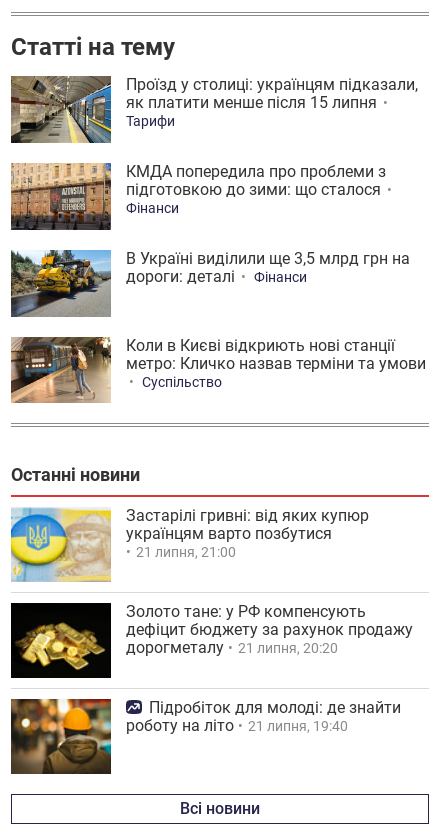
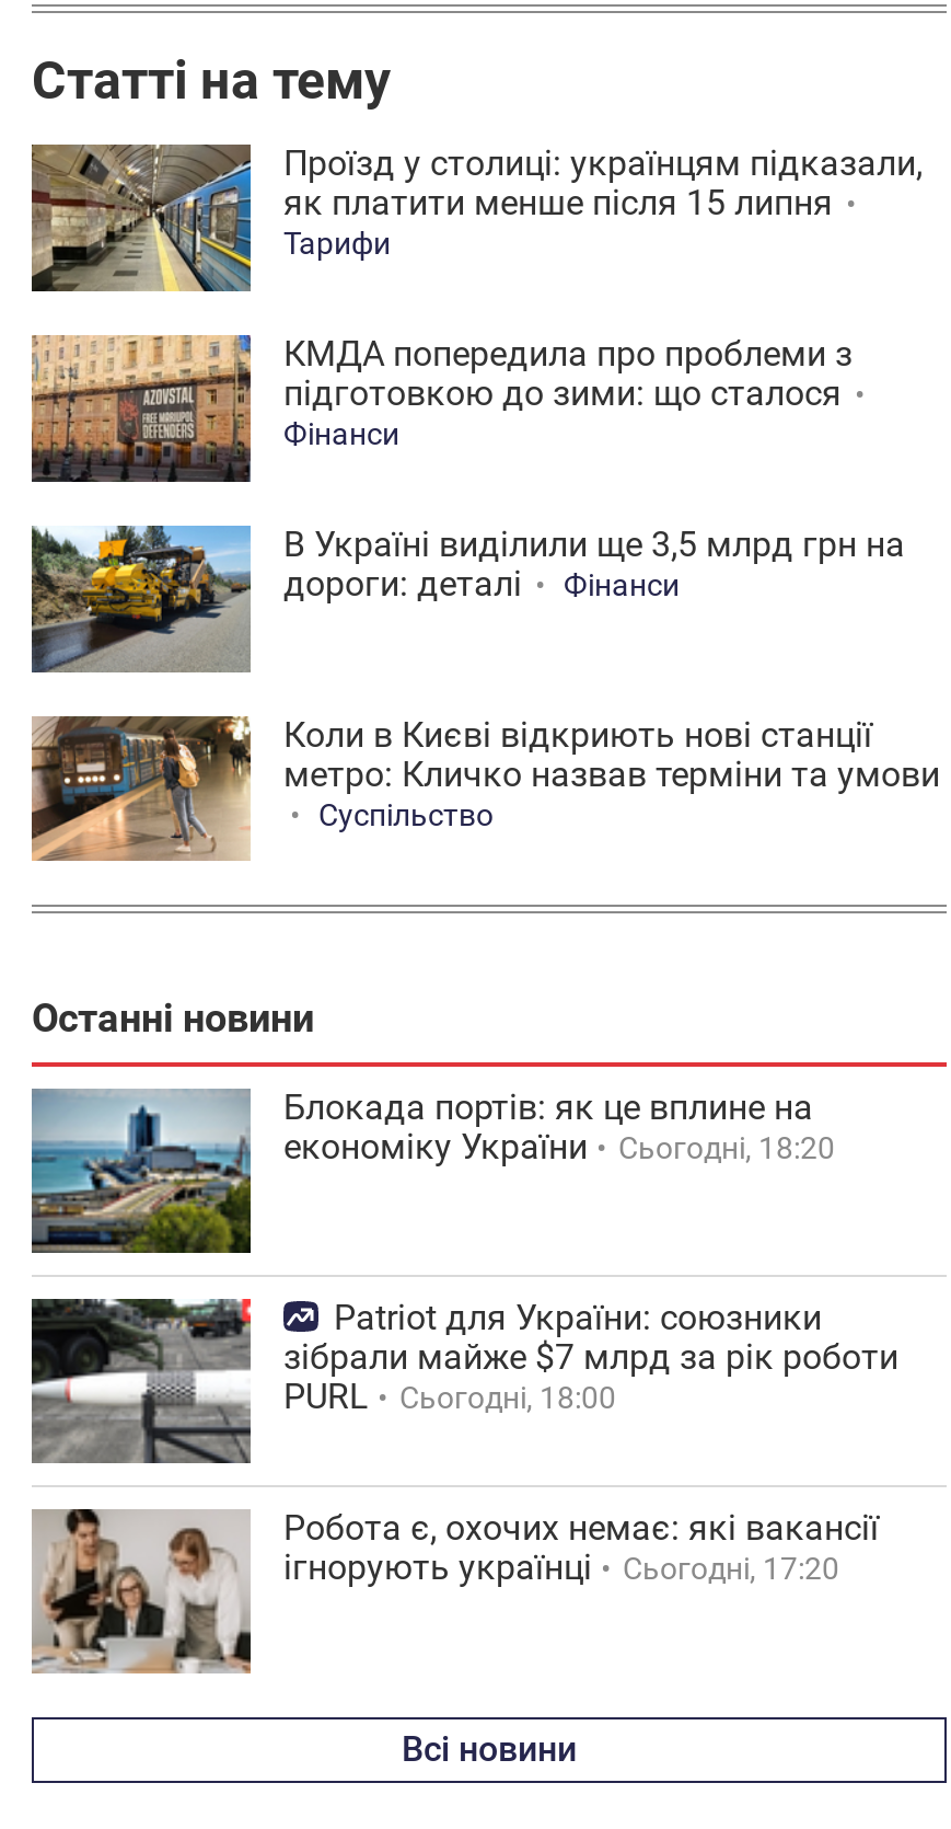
[10,506,369,582] [image] | Застарілі гривні: від яких купюр | українцям варто позбутися | 21 липня, 21:00 -> [30,1087,835,1255] [image] | Блокада портів: як це вплине на | економіку України | Сьогодні, 18:20
[11,602,413,678] [image] | Золото тане: у РФ компенсують | дефіцит бюджету за рахунок продажу | дорогметалу | 21 липня, 20:20 -> [30,1297,898,1465] [image] | Patriot для України: союзники | зібрали майже $7 млрд за рік роботи | PURL | Сьогодні, 18:00
[11,698,401,775] [image] | Підробіток для молоді: де знайти | роботу на літо | 21 липня, 19:40 -> [34,1507,879,1676] [image] | Робота є, охочих немає: які вакансії | ігнорують українці | Сьогодні, 17:20

